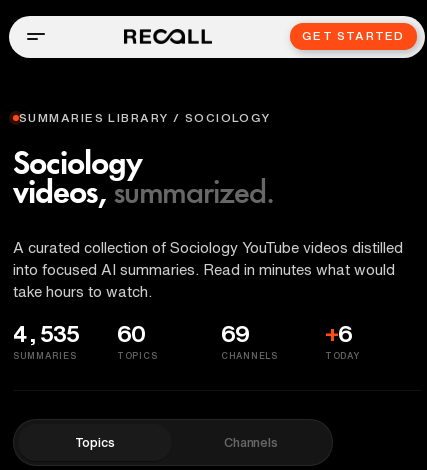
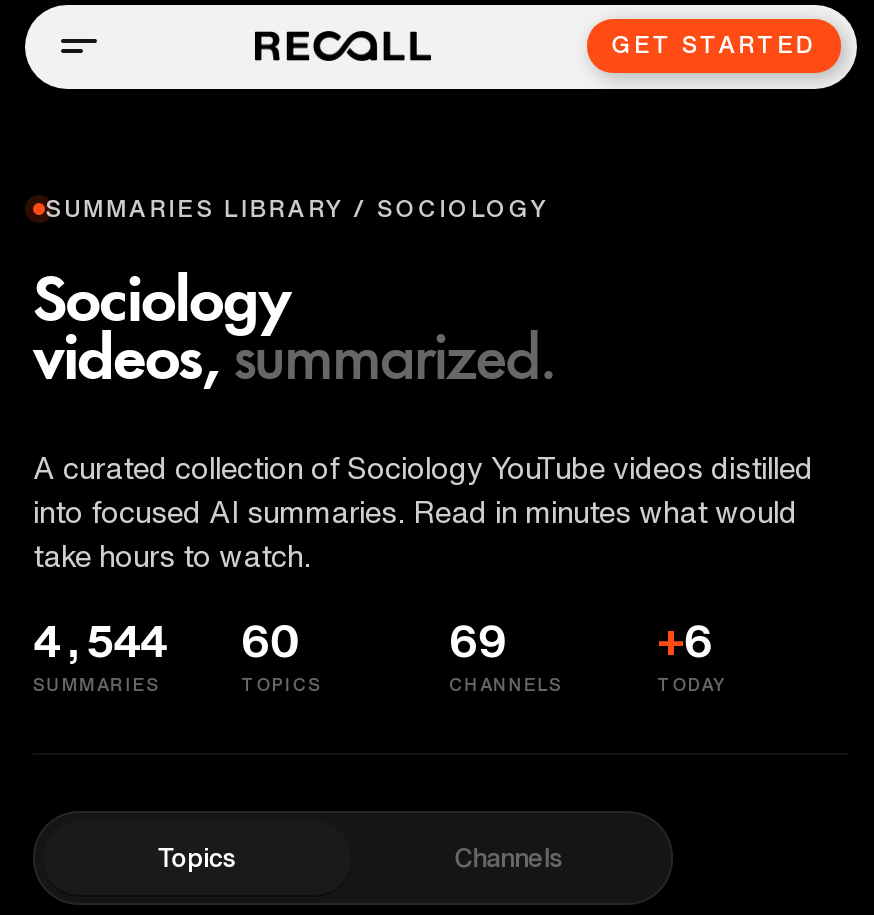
[13,323,146,345] 4,535 60 -> [33,619,298,663] 4,544 60

